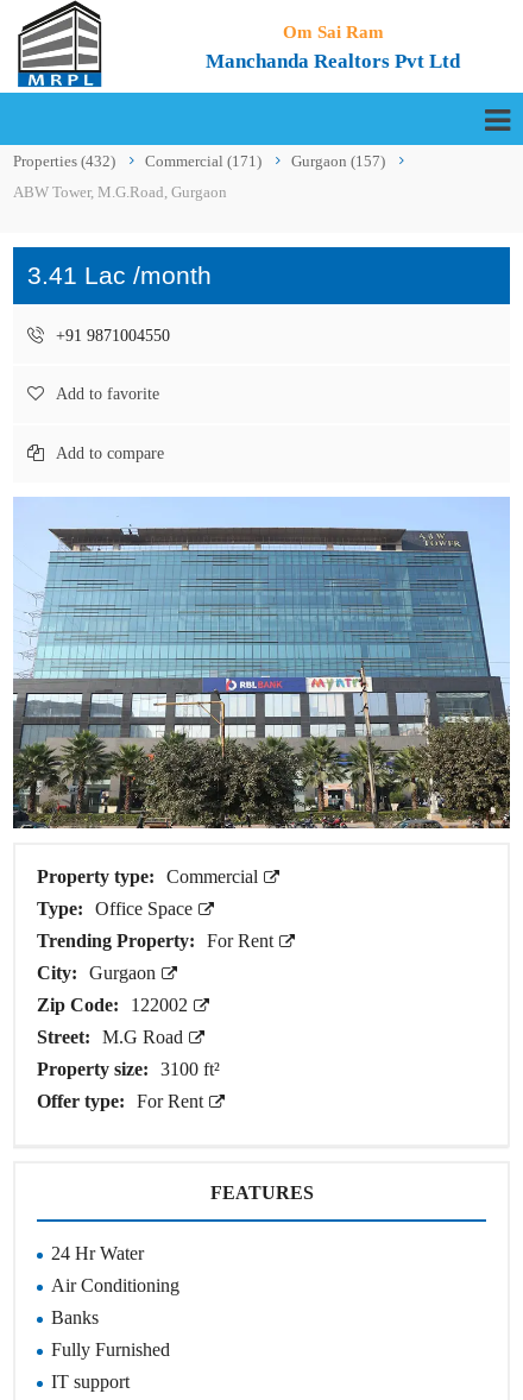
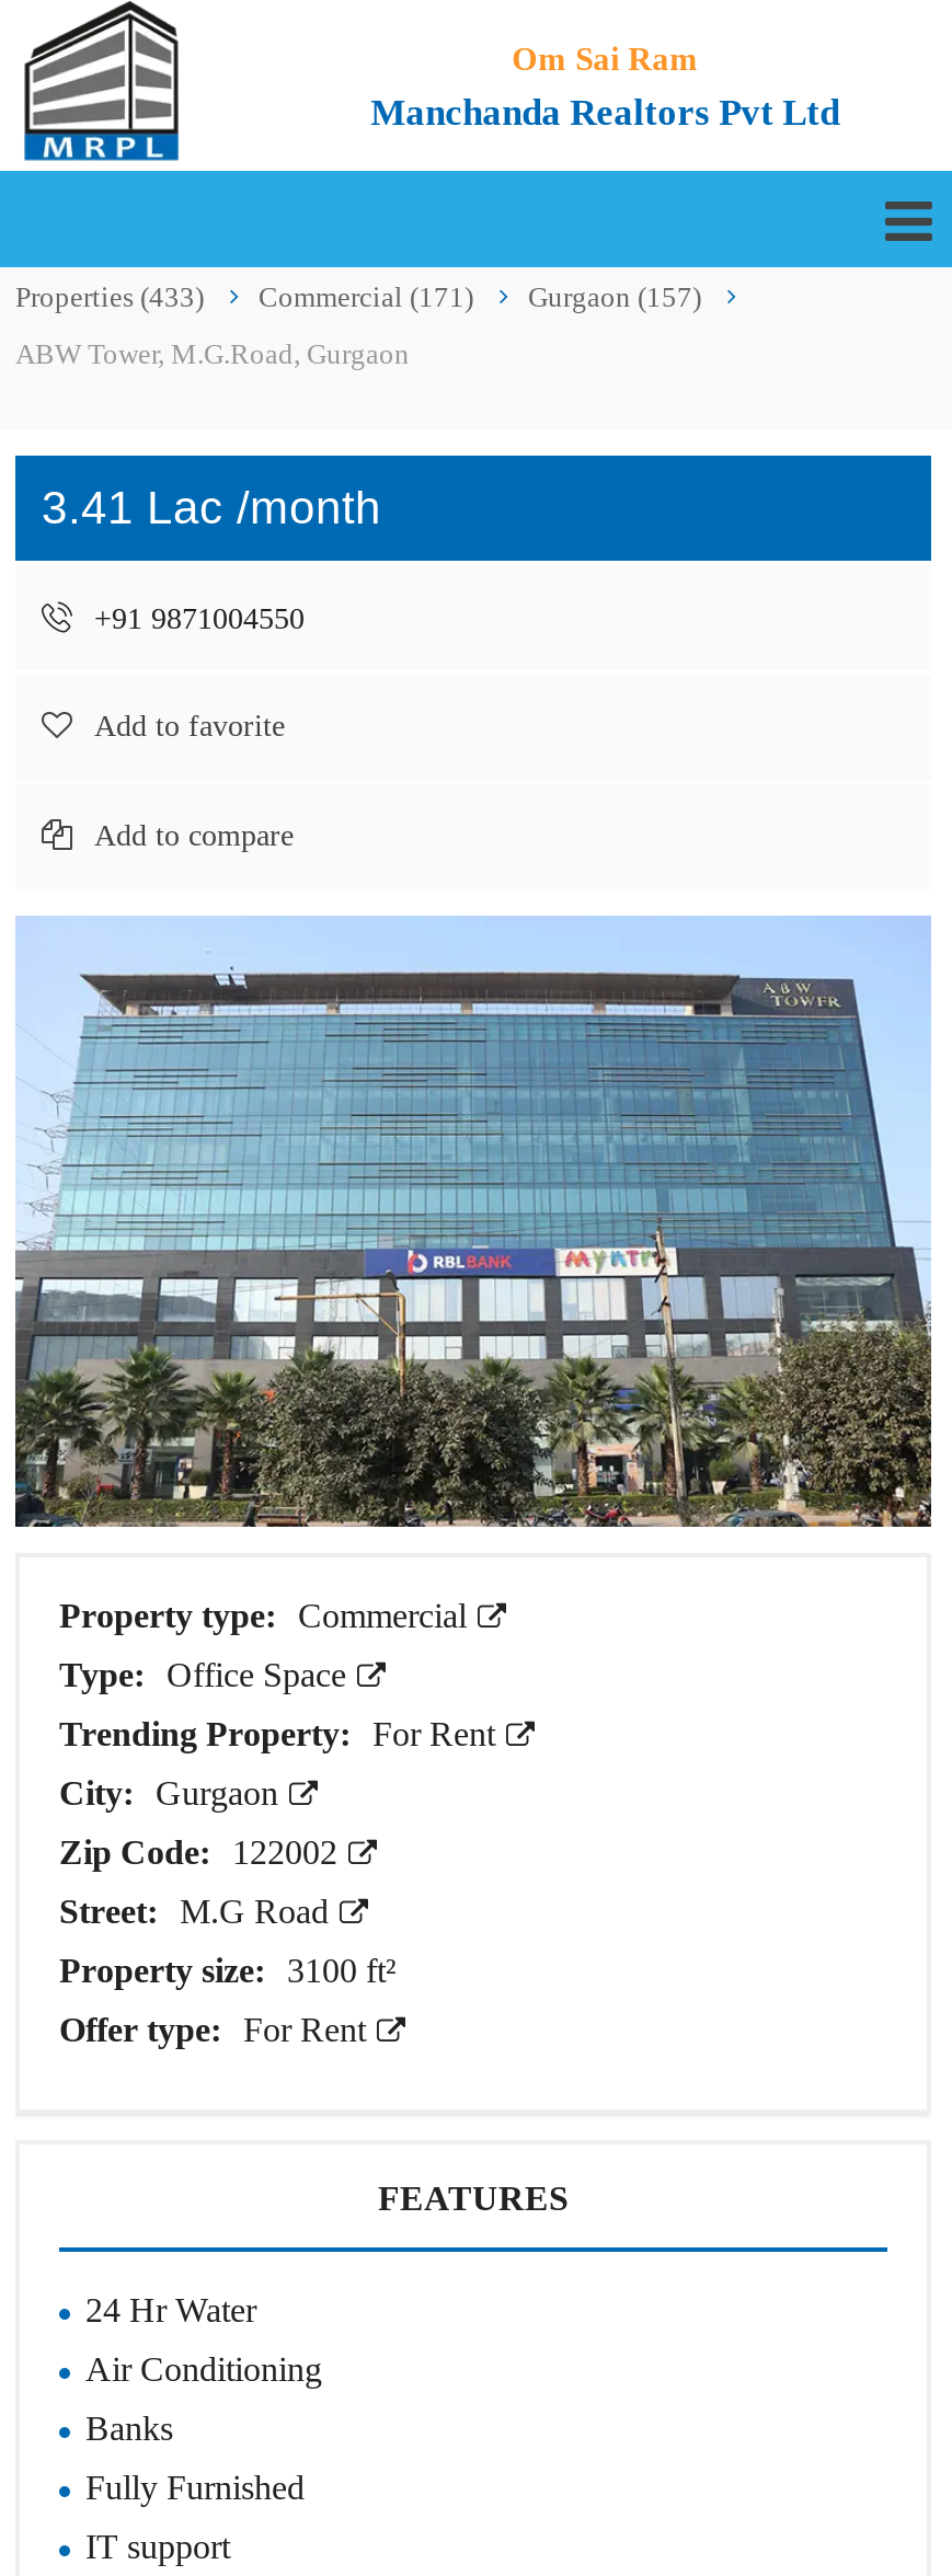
[13,152,385,170] Properties (432) Commercial (171) Gurgaon (157) -> [15,280,701,313] Properties (433) Commercial (171) Gurgaon (157)

